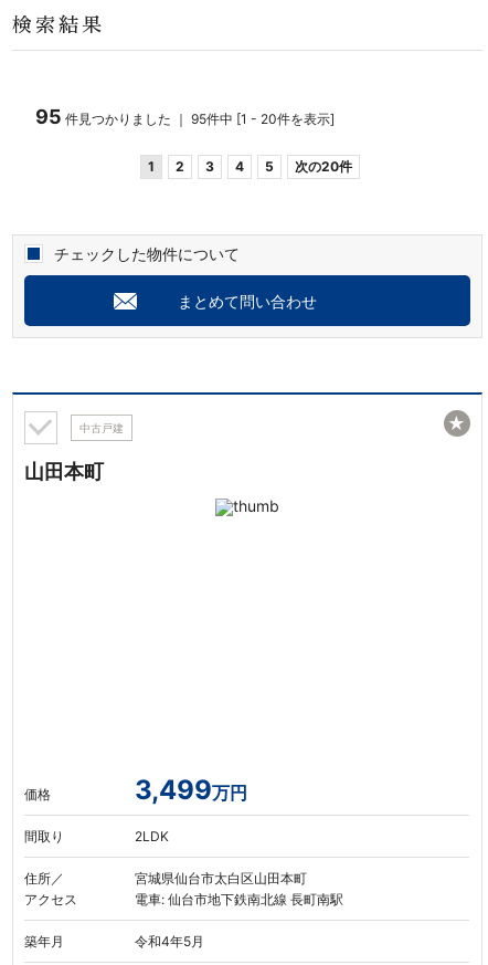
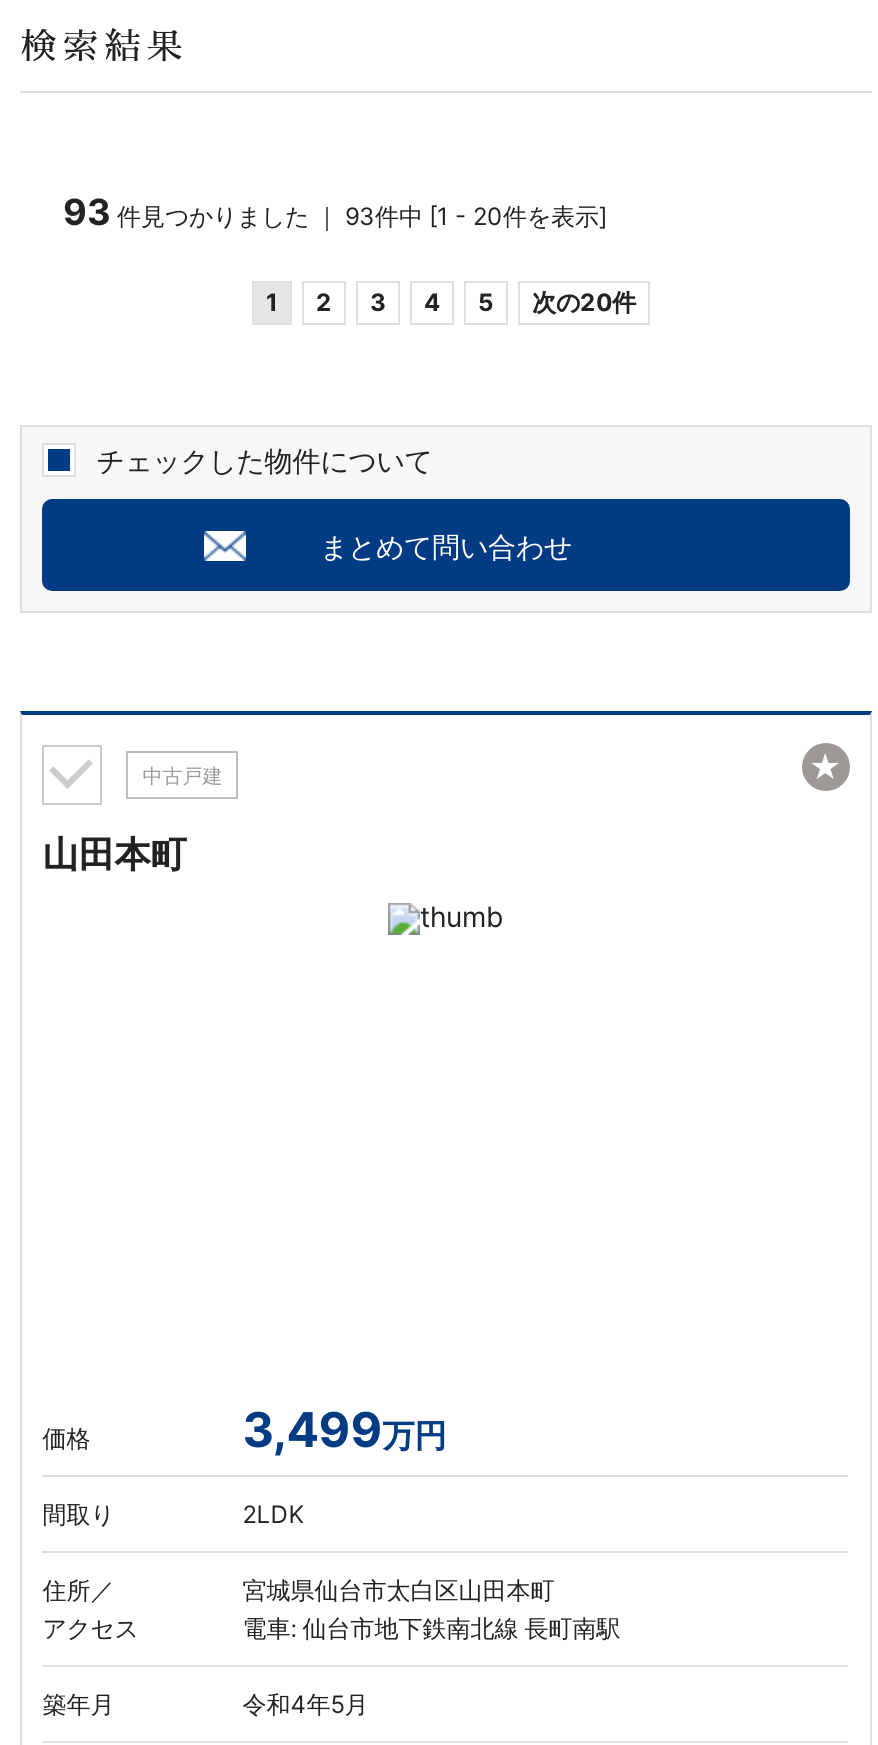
[36,105,335,129] 95件見つかりました ｜ 95件中 [1 - 20件を表示] -> [63,192,607,234] 93件見つかりました ｜ 93件中 [1 - 20件を表示]

